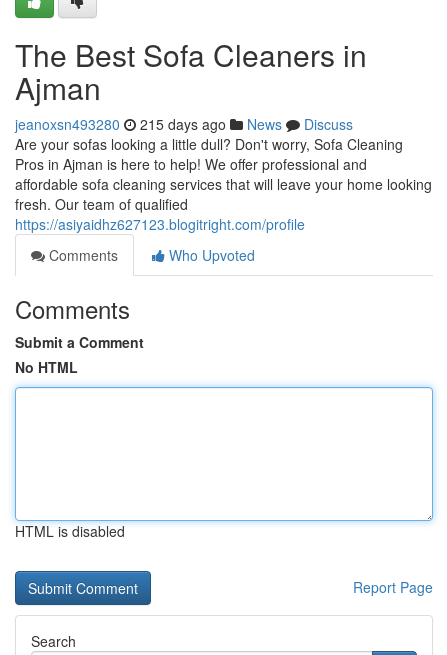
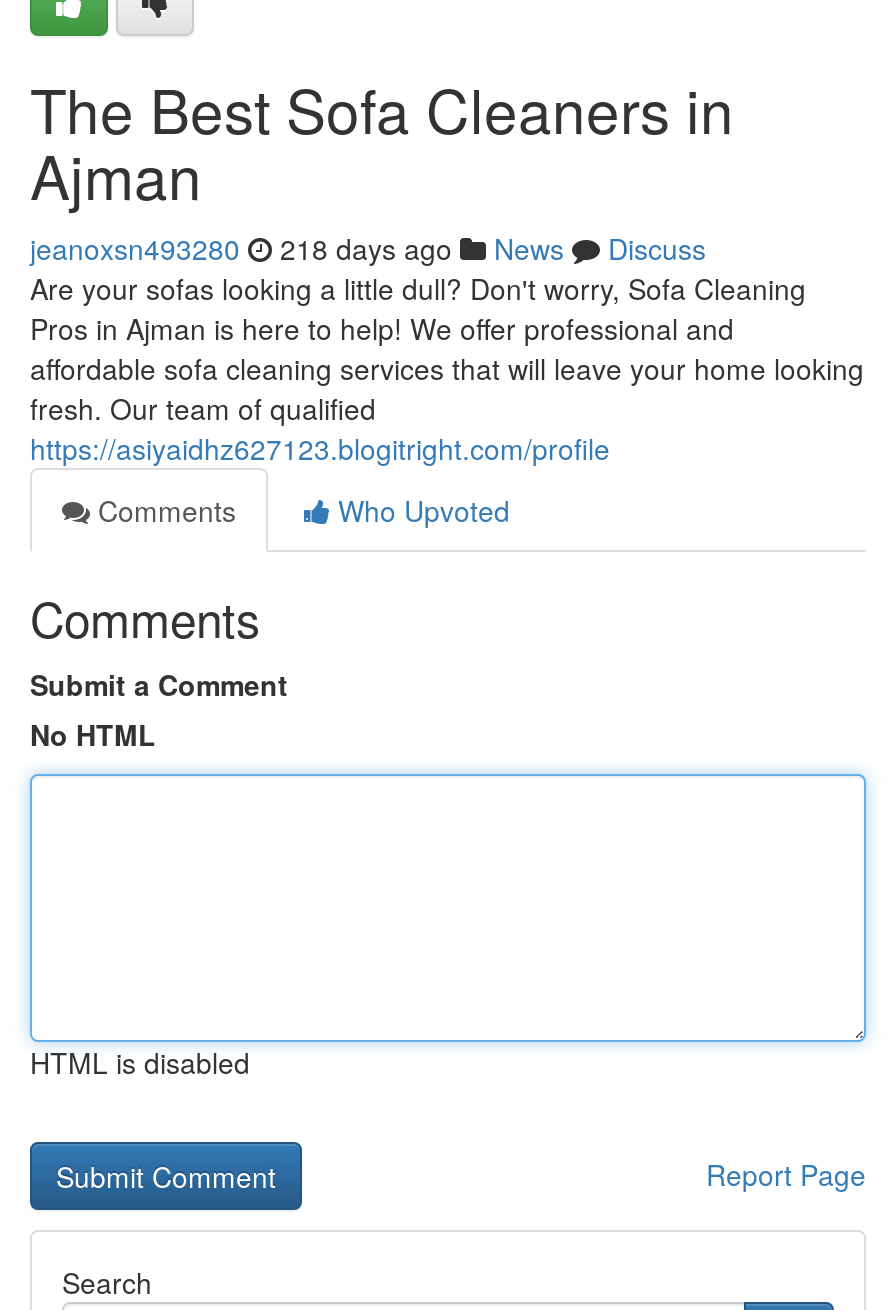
[15,114,353,134] jeanoxsn493280 215 days ago News Discuss -> [30,228,706,268] jeanoxsn493280 218 days ago News Discuss

